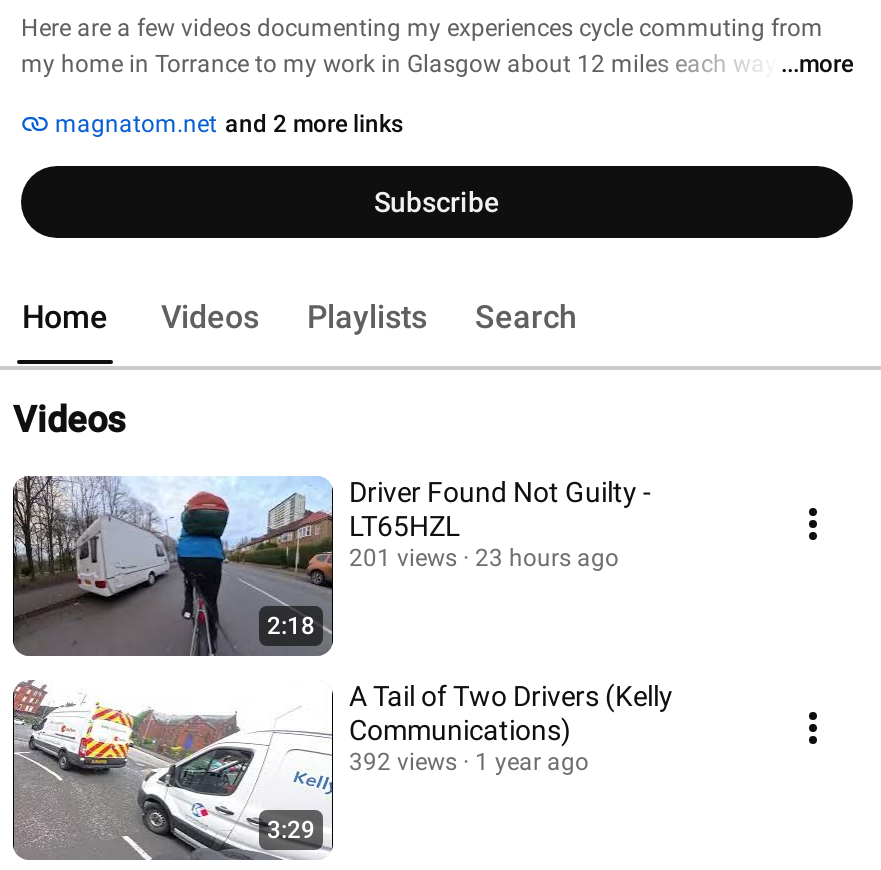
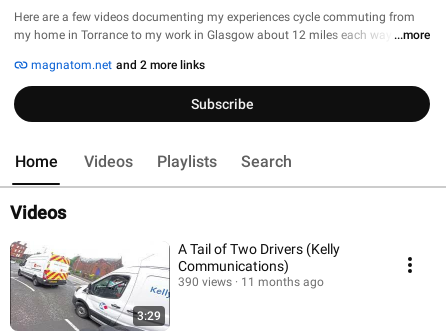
[13,474,333,656] [image] | 2:18 -> none
[349,476,651,572] Driver Found Not Guilty - | LT65HZL | 201 views | 23 hours ago -> none
[349,748,457,776] 392 views -> [178,275,232,289] 390 views
[475,748,589,776] 1 year ago -> [241,275,324,289] 11 months ago

